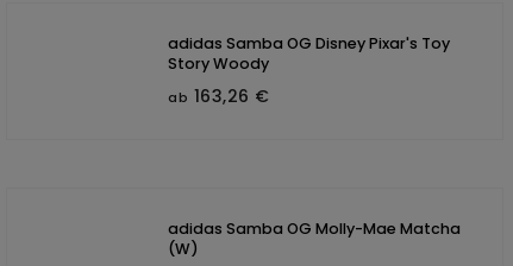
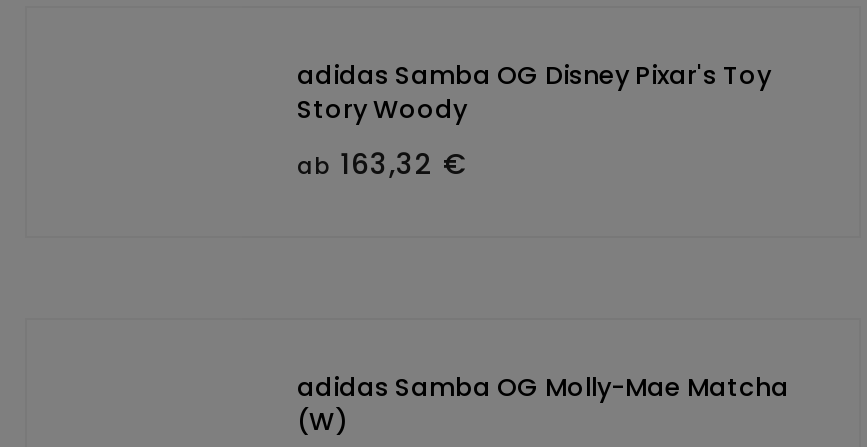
[168,84,270,108] ab 163,26 € -> [297,144,468,184] ab 163,32 €

